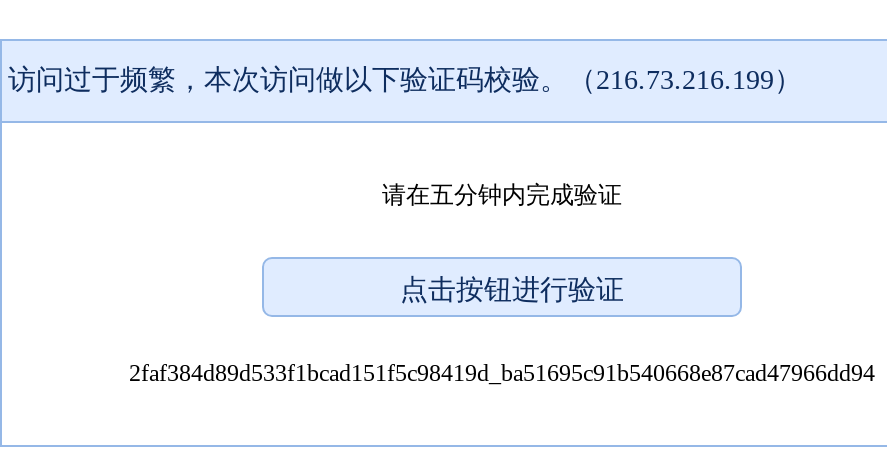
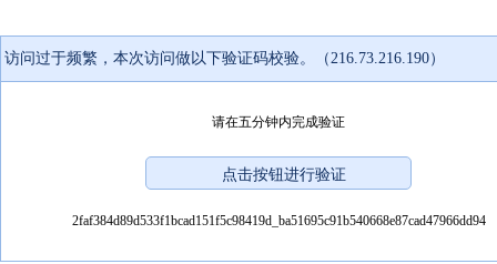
[8,65,802,95] 访问过于频繁，本次访问做以下验证码校验。（216.73.216.199） -> [4,50,445,66] 访问过于频繁，本次访问做以下验证码校验。（216.73.216.190）

